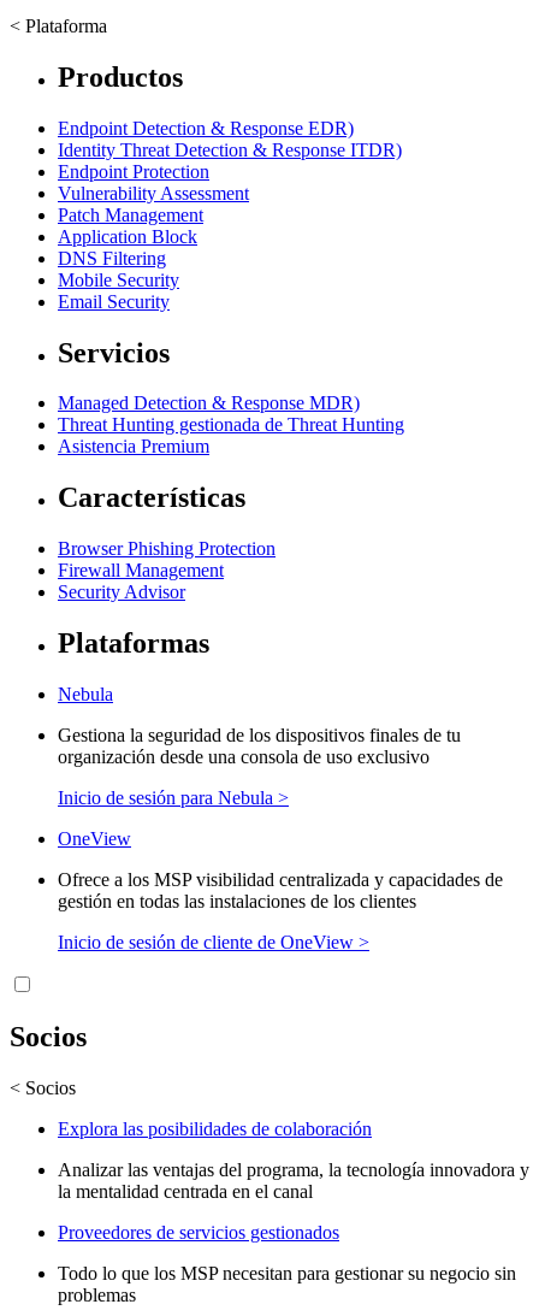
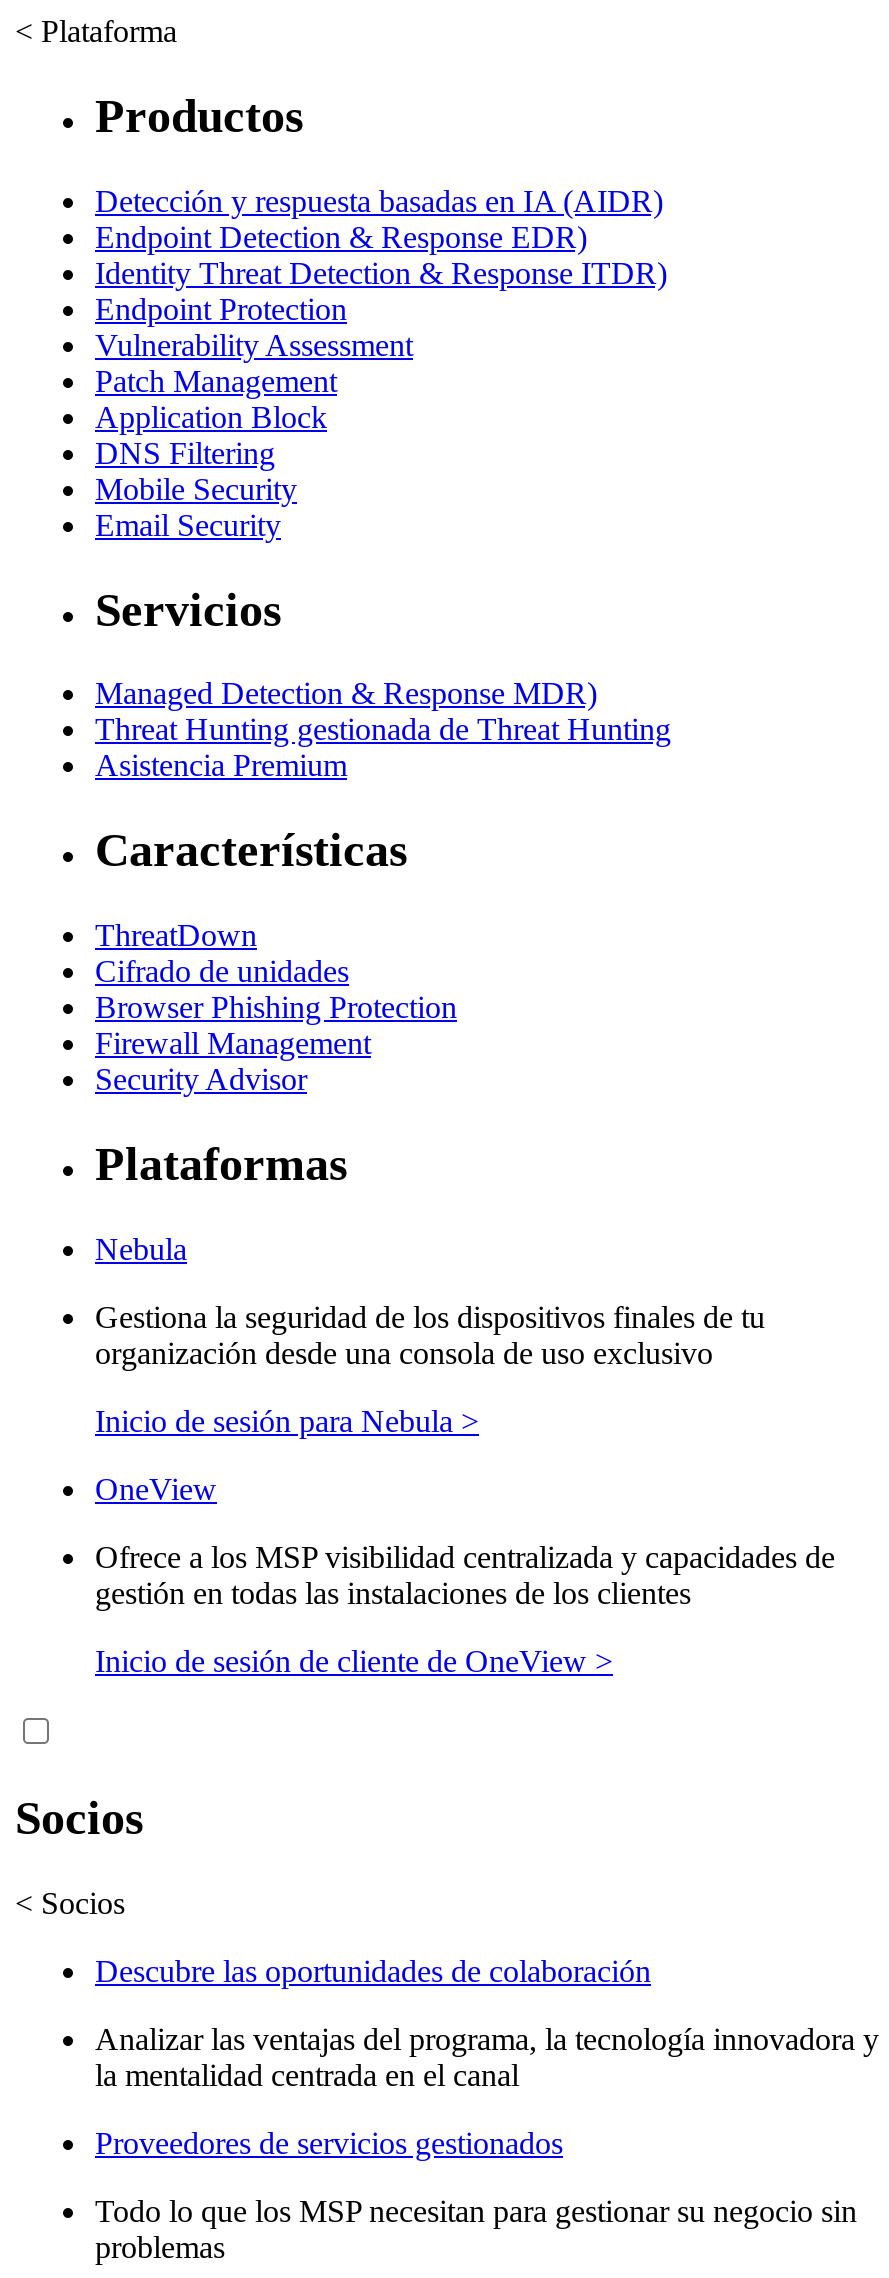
none -> [95,183,663,217] Detección y respuesta basadas en IA (AIDR)
none -> [95,918,349,988] ThreatDown | Cifrado de unidades
[58,1118,372,1139] Explora las posibilidades de colaboración -> [95,1954,651,1988] Descubre las oportunidades de colaboración

